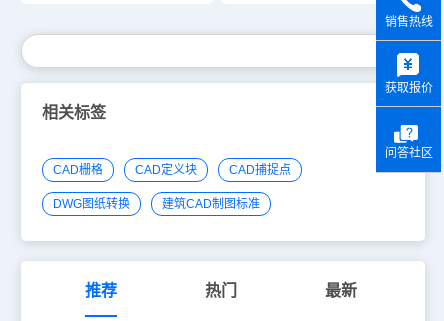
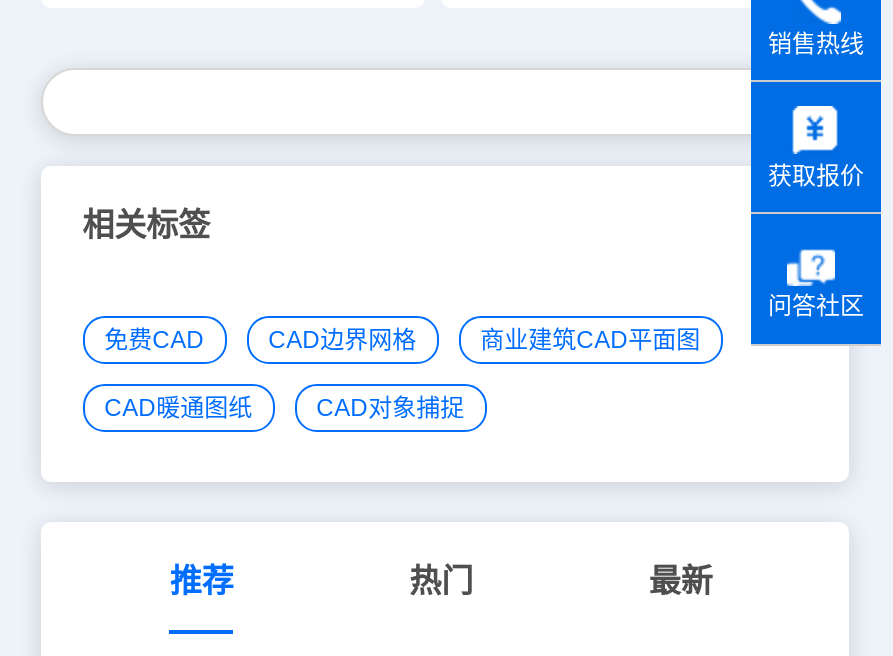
[53,163,291,177] CAD栅格 | CAD定义块 | CAD捕捉点 -> [104,325,700,353] 免费CAD | CAD边界网格 | 商业建筑CAD平面图
[53,197,260,211] DWG图纸转换 | 建筑CAD制图标准 -> [104,393,464,421] CAD暖通图纸 | CAD对象捕捉

